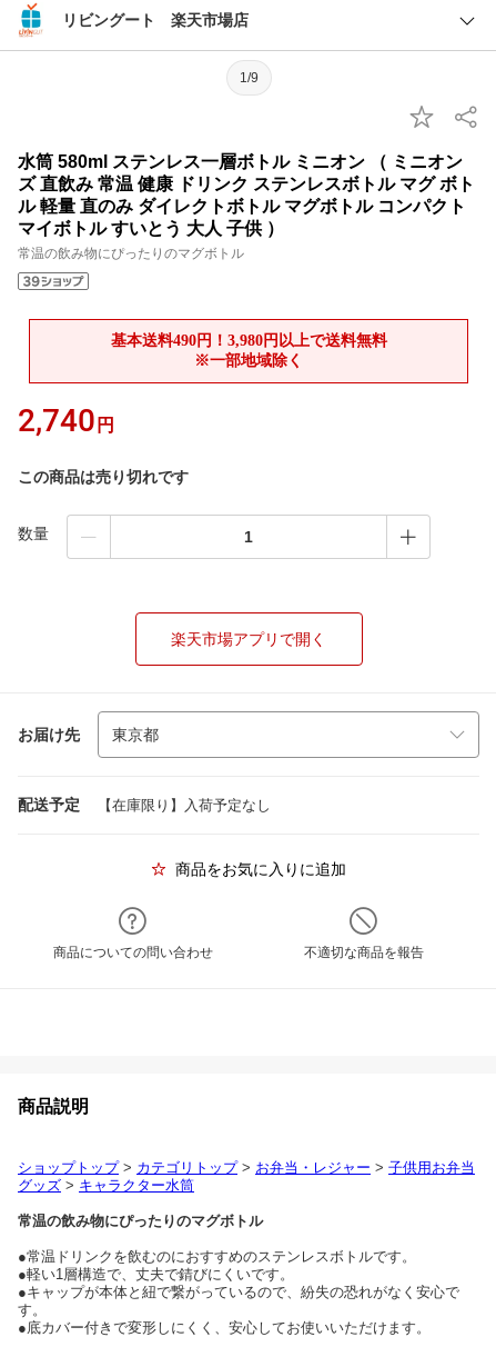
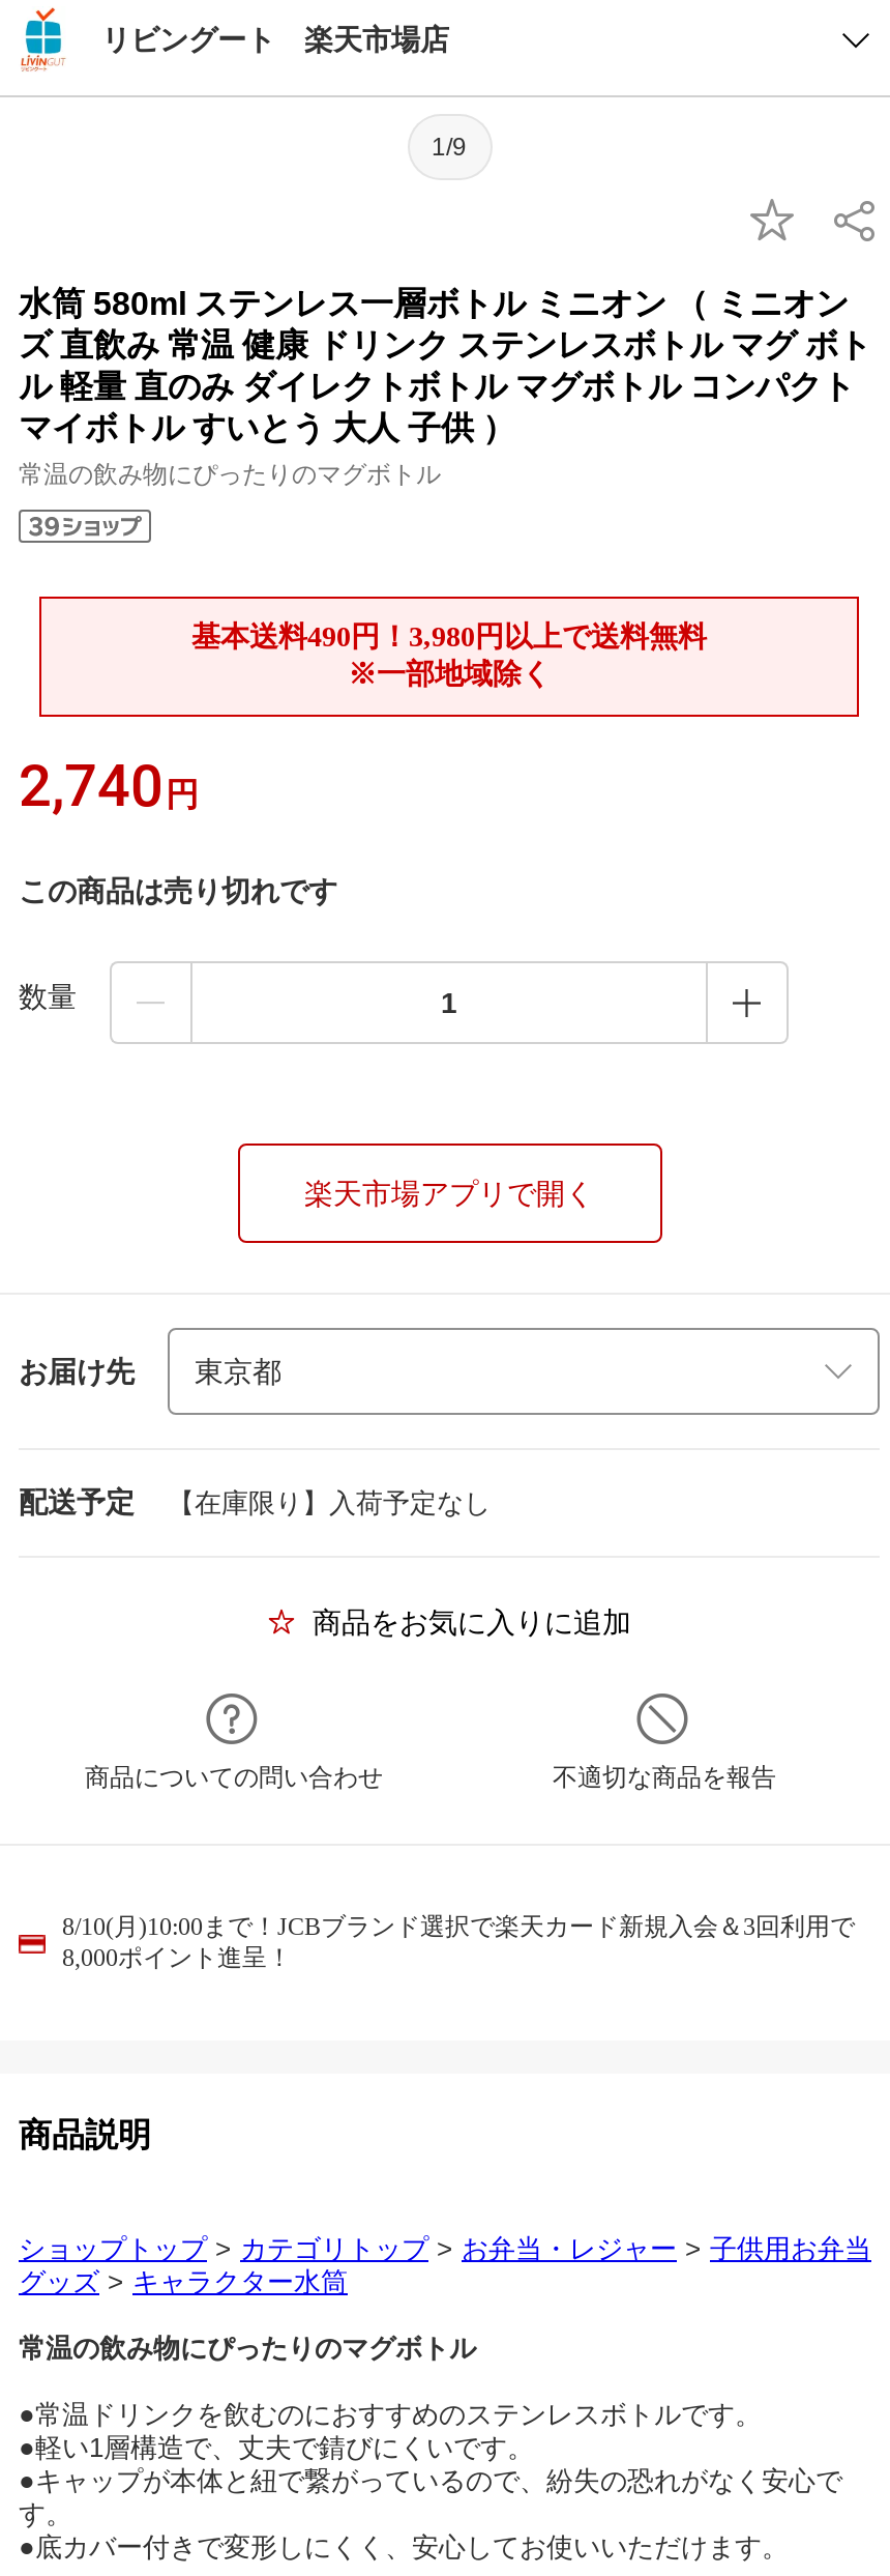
none -> [62,1912,855,1972] 8/10(月)10:00まで！JCBブランド選択で楽天カード新規入会＆3回利用で | 8,000ポイント進呈！

